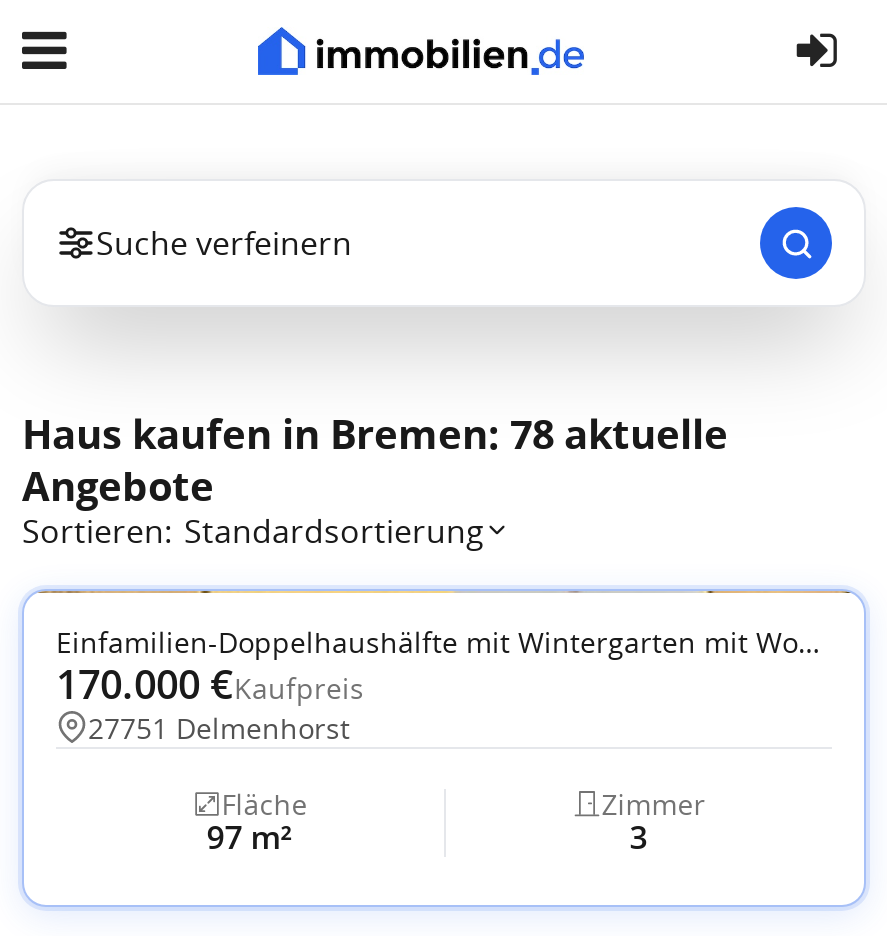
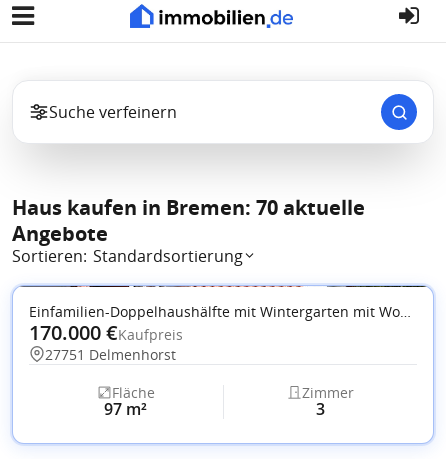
[22,406,728,460] Haus kaufen in Bremen: 78 aktuelle -> [12,193,365,220] Haus kaufen in Bremen: 70 aktuelle

